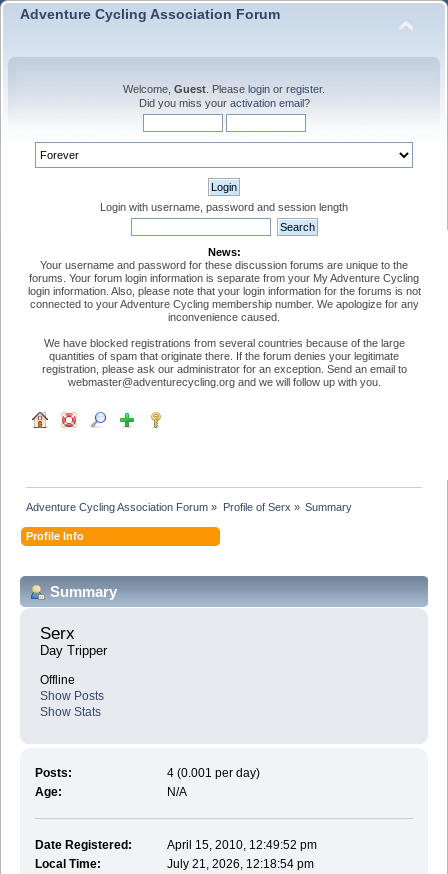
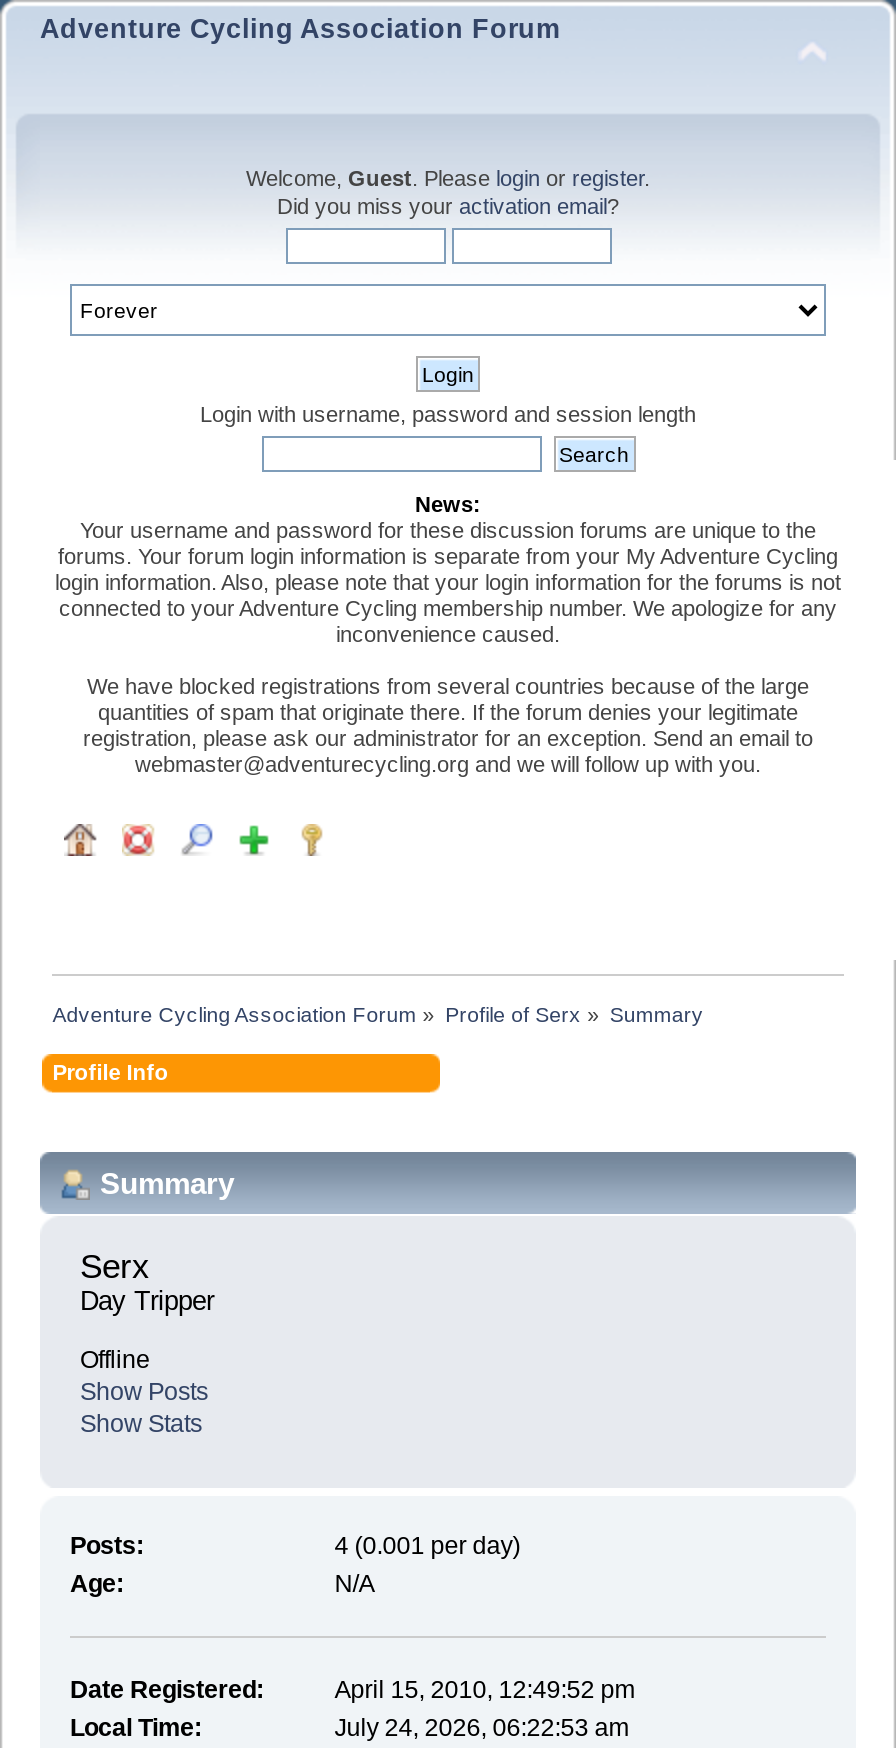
[167,857,314,871] July 21, 2026, 12:18:54 pm -> [335,1714,629,1742] July 24, 2026, 06:22:53 am

